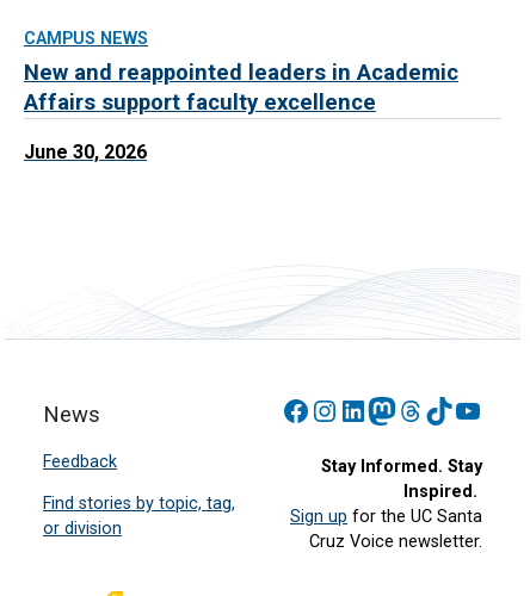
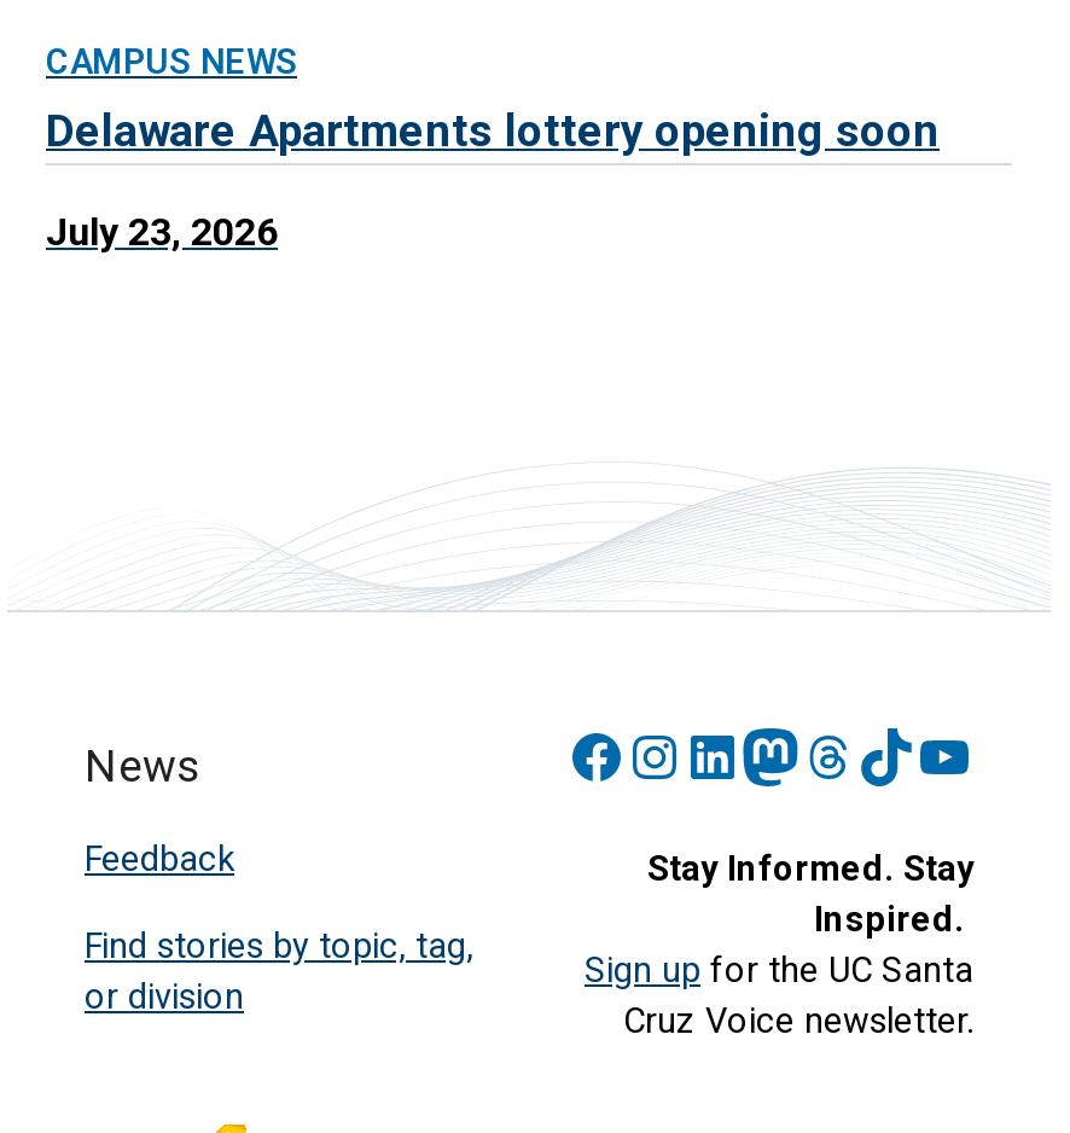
[24,59,458,115] New and reappointed leaders in Academic | Affairs support faculty excellence -> [46,106,940,159] Delaware Apartments lottery opening soon
[24,140,147,163] June 30, 2026 -> [46,209,278,255] July 23, 2026

